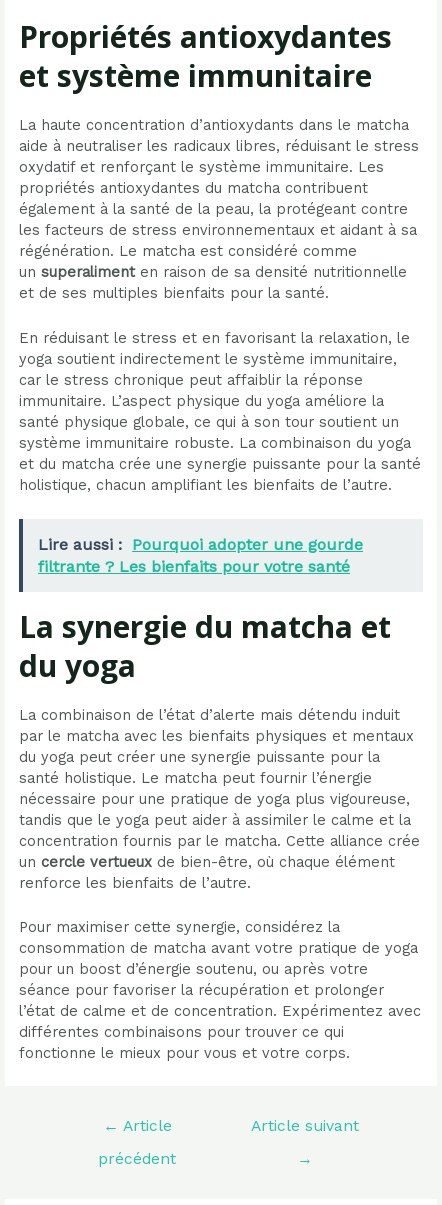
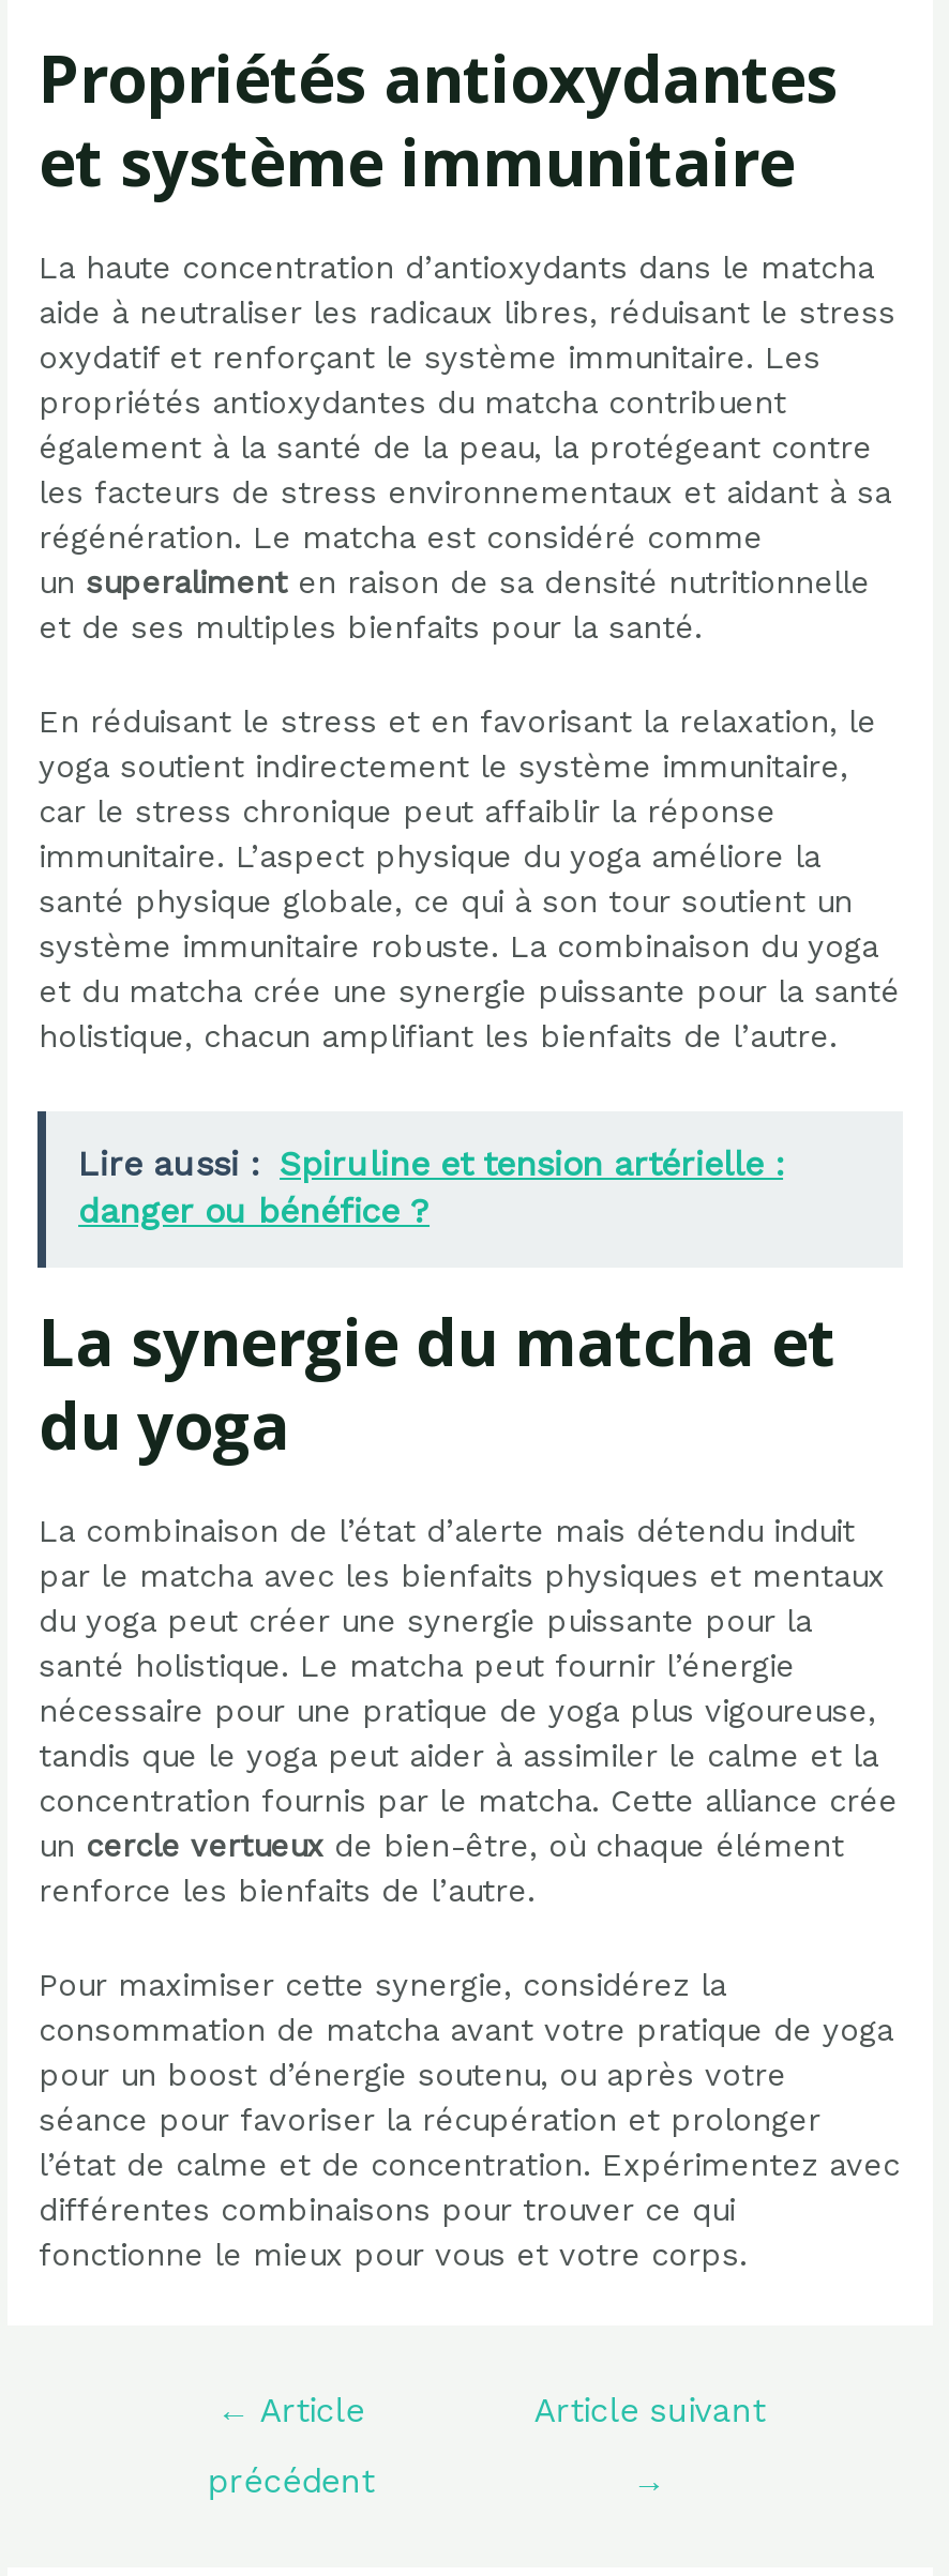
[38,535,363,576] Lire aussi : Pourquoi adopter une gourde | filtrante ? Les bienfaits pour votre santé -> [78,1145,783,1233] Lire aussi : Spiruline et tension artérielle : | danger ou bénéfice ?

